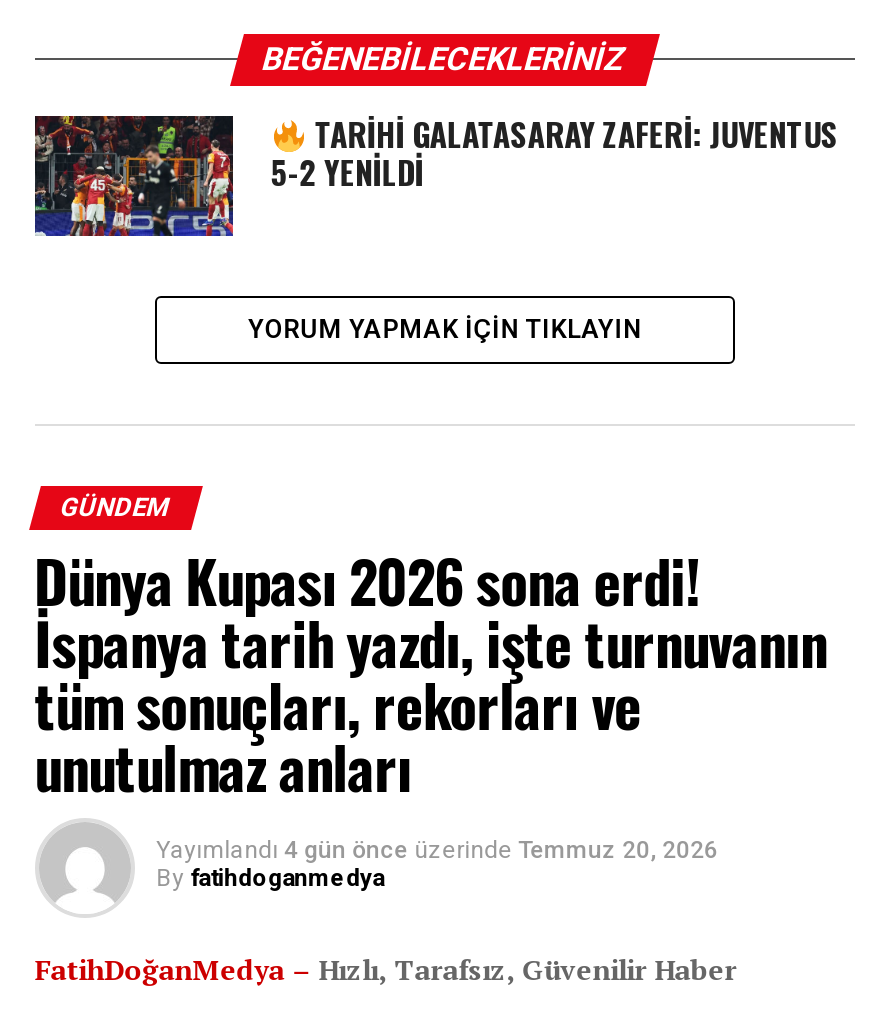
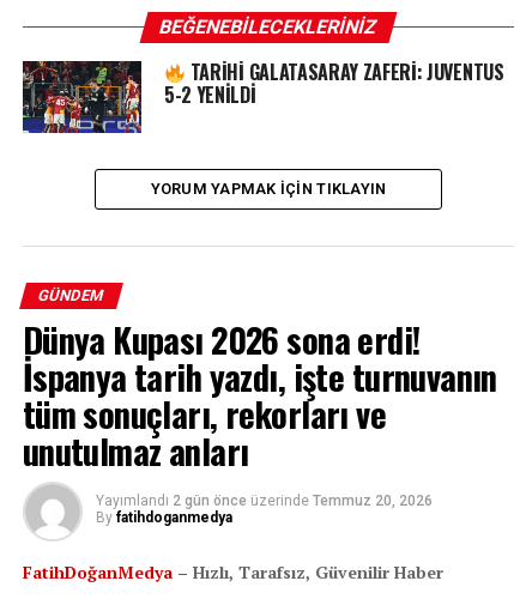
[156,835,718,863] Yayımlandı 4 gün önce üzerinde Temmuz 20, 2026 -> [95,492,432,509] Yayımlandı 2 gün önce üzerinde Temmuz 20, 2026

